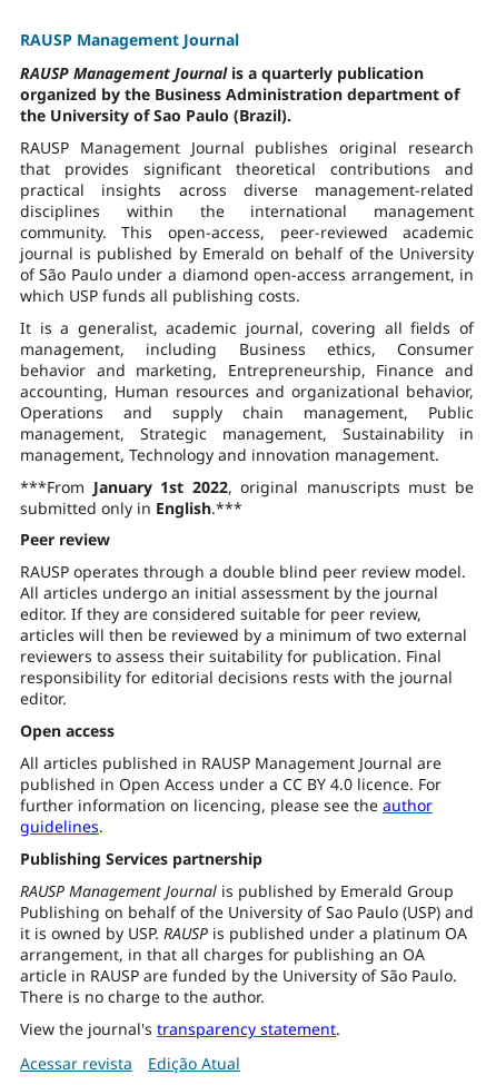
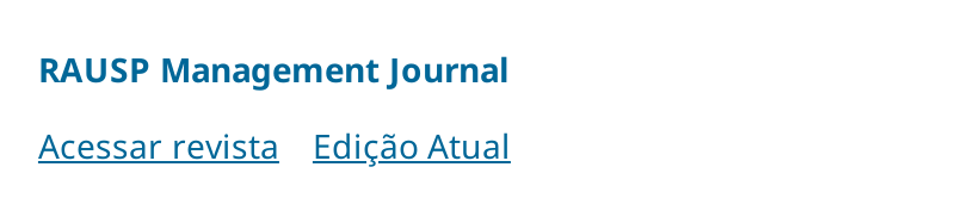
[20,62,474,1040] RAUSP Management Journal is a quarterly publication | organized by the Business Administration department of | the University of Sao Paulo (Brazil). | RAUSP Management Journal publishes original research | that provides significant theoretical contributions and | practical insights across diverse management-related | disciplines within the international management | community. This open-access, peer-reviewed academic | journal is published by Emerald on behalf of the University | of São Paulo under a diamond open-access arrangement, in | which USP funds all publishing costs. | It is a generalist, academic journal, covering all fields of | management, including Business ethics, Consumer | behavior and marketing, Entrepreneurship, Finance and | accounting, Human resources and organizational behavior, | Operations and supply chain management, Public | management, Strategic management, Sustainability in | management, Technology and innovation management. | ***From January 1st 2022, original manuscripts must be | submitted only in English.*** | Peer review | RAUSP operates through a double blind peer review model. | All articles undergo an initial assessment by the journal | editor. If they are considered suitable for peer review, | articles will then be reviewed by a minimum of two external | reviewers to assess their suitability for publication. Final | responsibility for editorial decisions rests with the journal | editor. | Open access | All articles published in RAUSP Management Journal are | published in Open Access under a CC BY 4.0 licence. For | further information on licencing, please see the author | guidelines. | Publishing Services partnership | RAUSP Management Journal is published by Emerald Group | Publishing on behalf of the University of Sao Paulo (USP) and | it is owned by USP. RAUSP is published under a platinum OA | arrangement, in that all charges for publishing an OA | article in RAUSP are funded by the University of São Paulo. | There is no charge to the author. | View the journal's transparency statement. -> none

